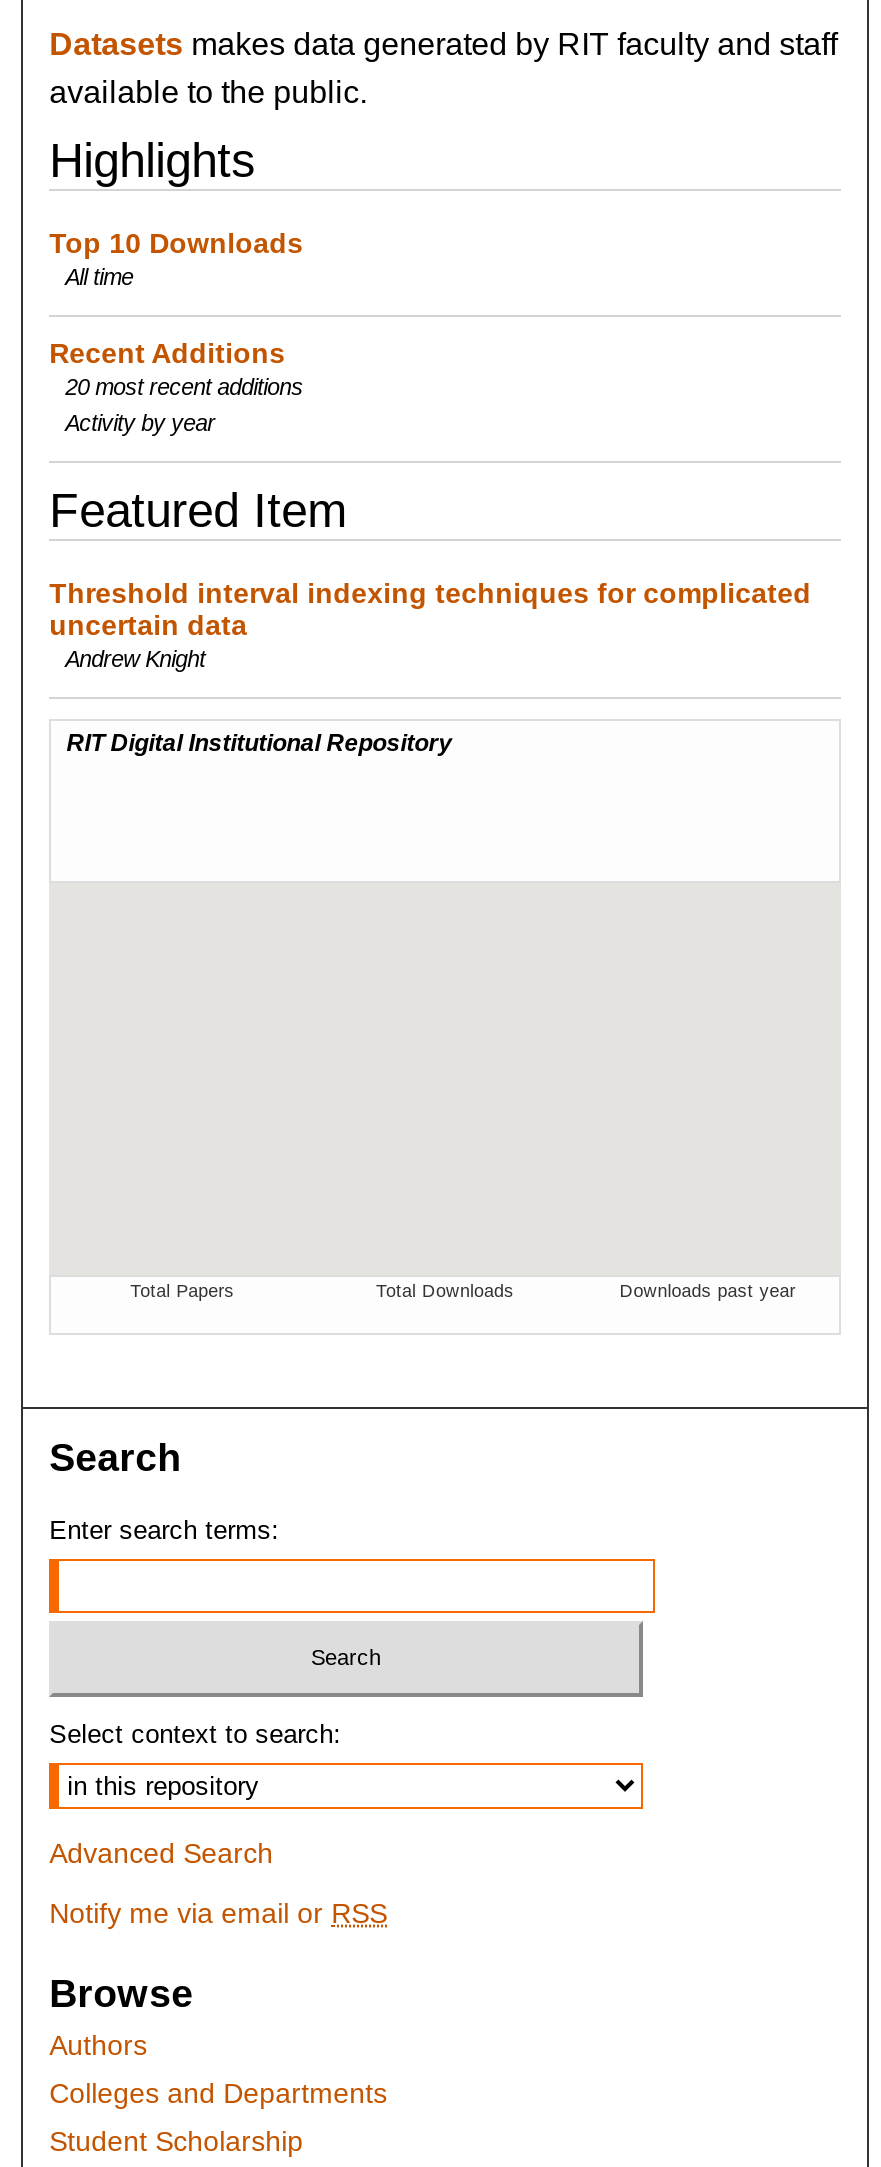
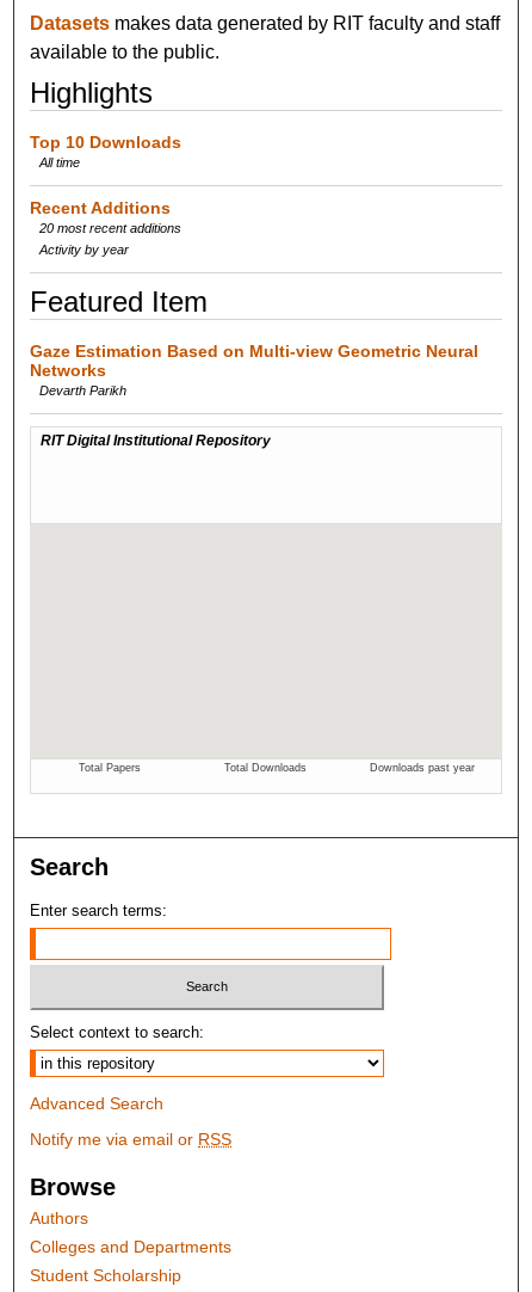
[49,577,811,671] Threshold interval indexing techniques for complicated | uncertain data | Andrew Knight -> [30,341,478,397] Gaze Estimation Based on Multi-view Geometric Neural | Networks | Devarth Parikh

